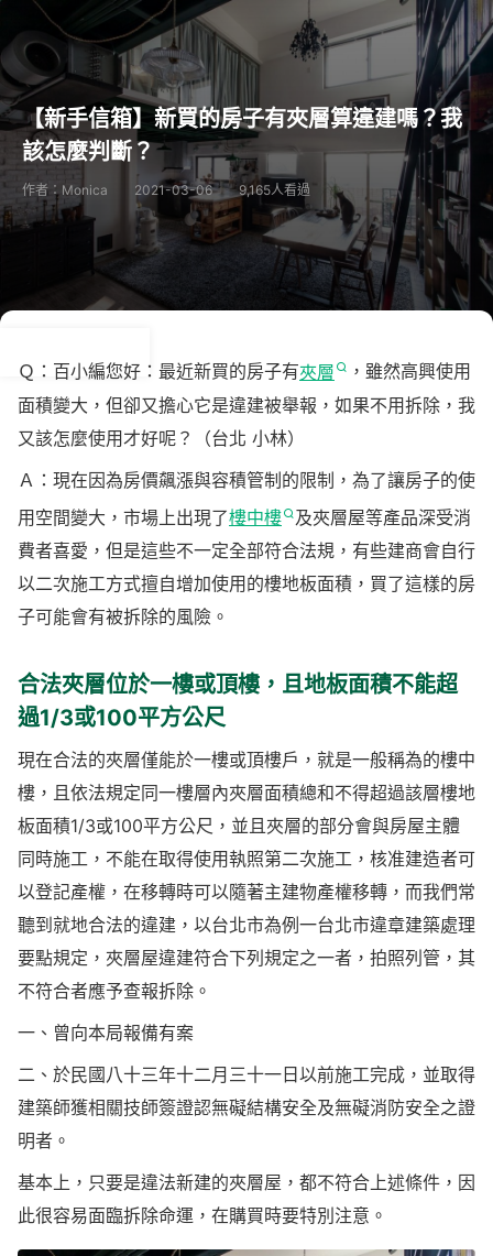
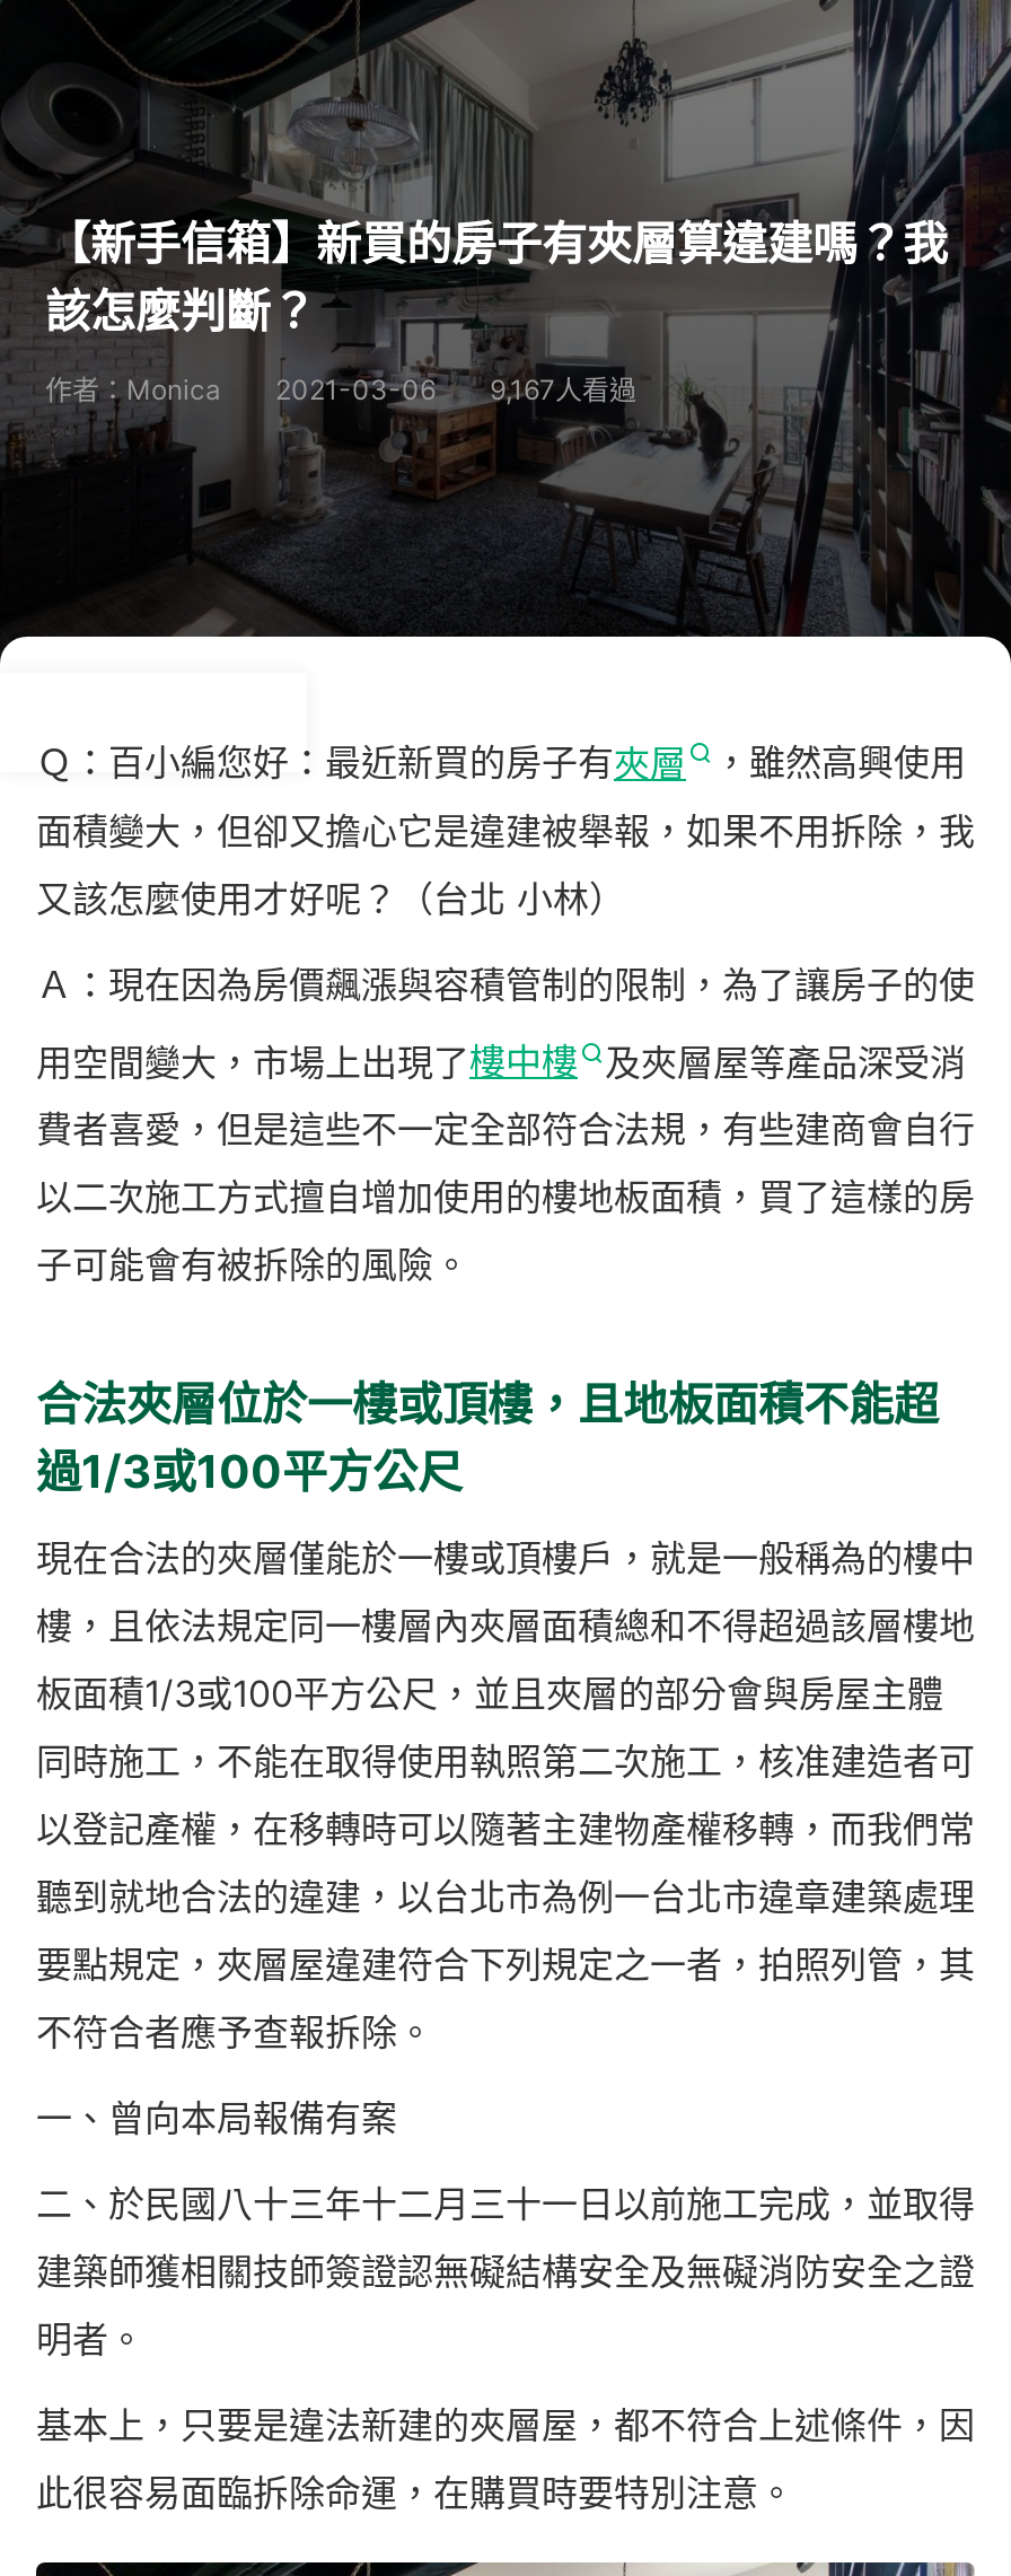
[22,182,310,198] 作者：Monica 2021-03-06 9,165人看過 -> [45,373,636,406] 作者：Monica 2021-03-06 9,167人看過

